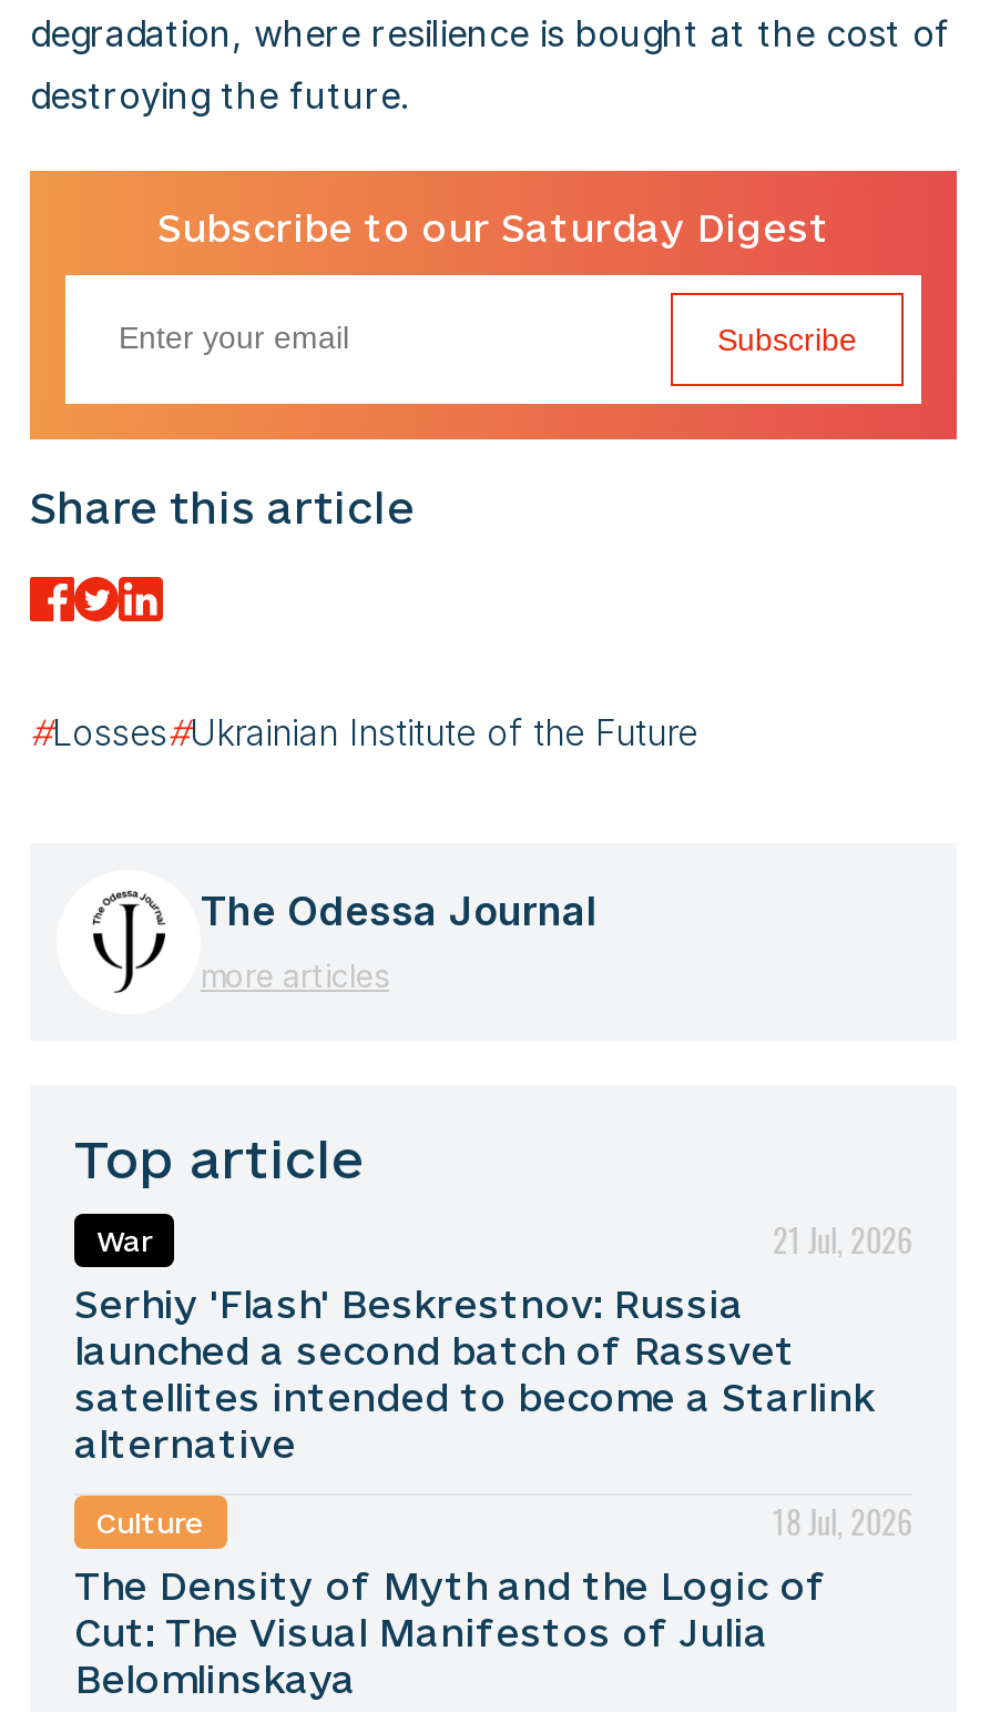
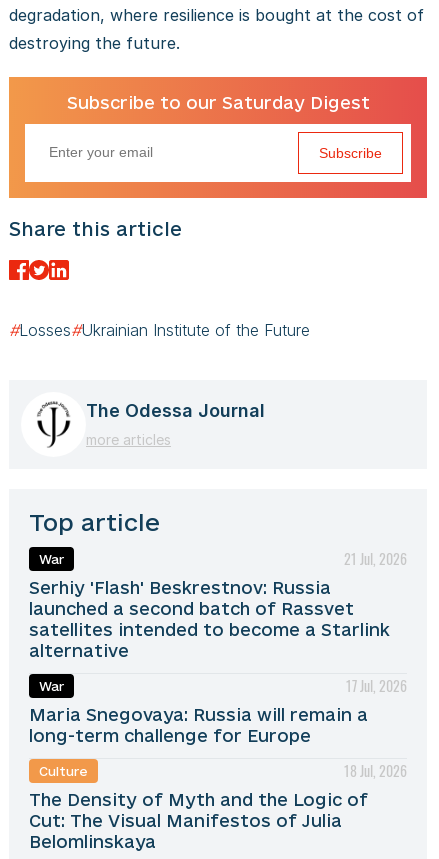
none -> [29,675,407,745] War | 17 Jul, 2026 | Maria Snegovaya: Russia will remain a | long-term challenge for Europe

